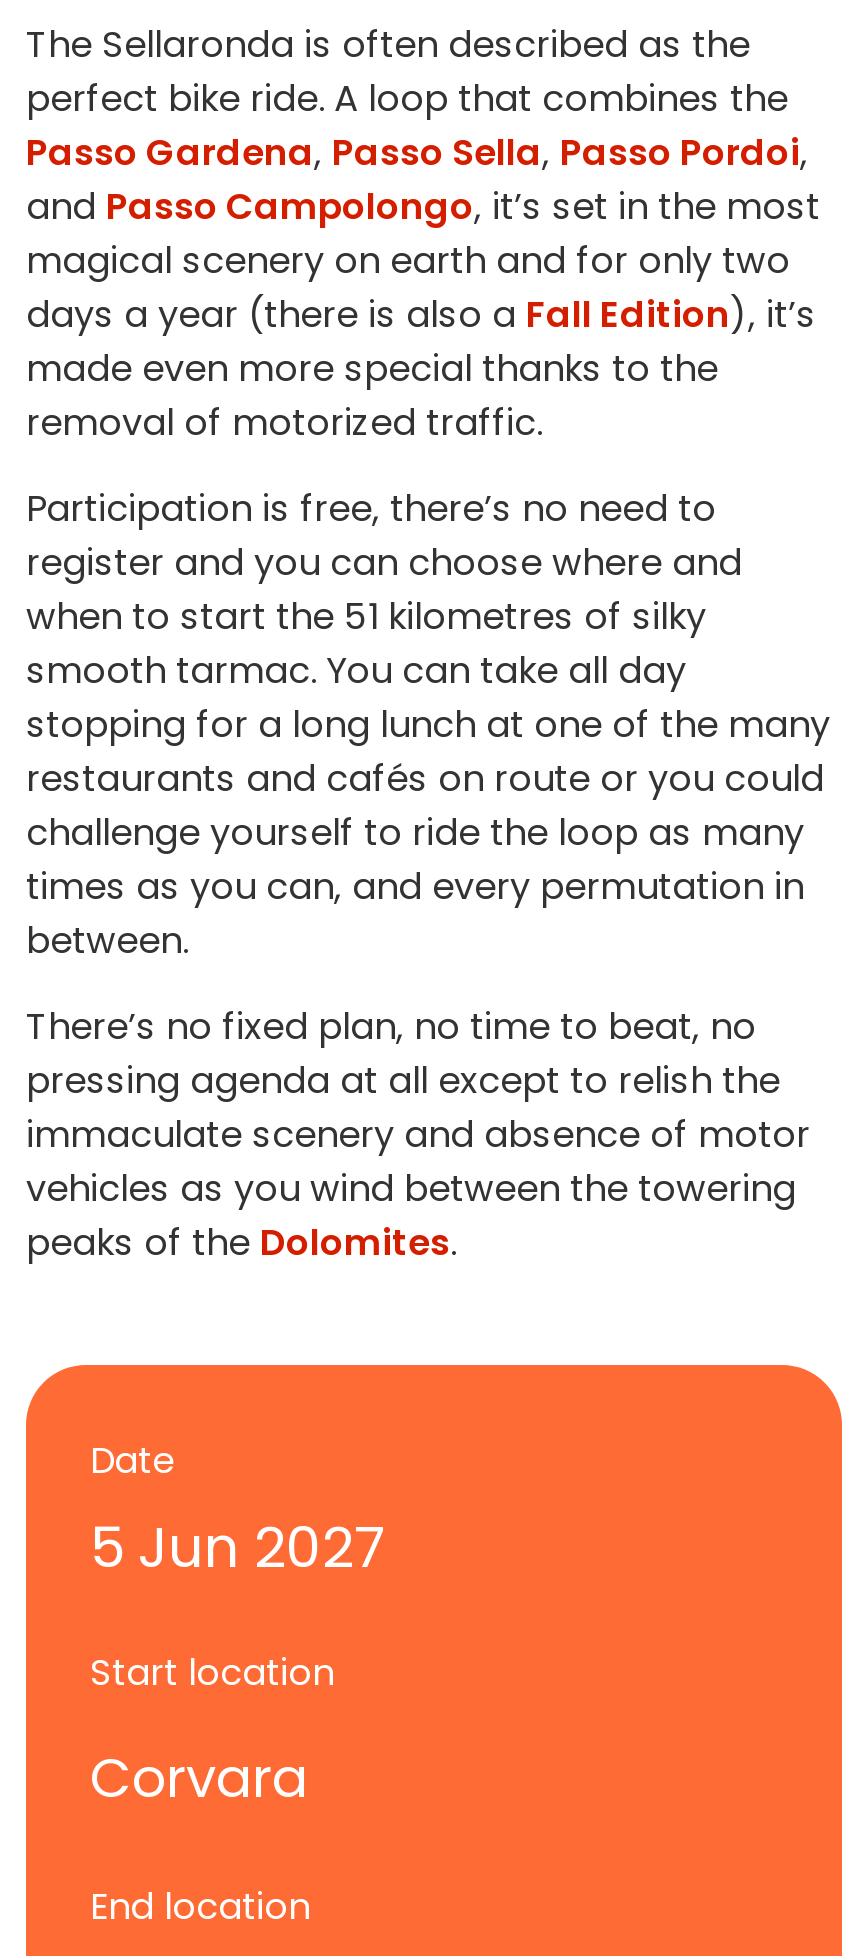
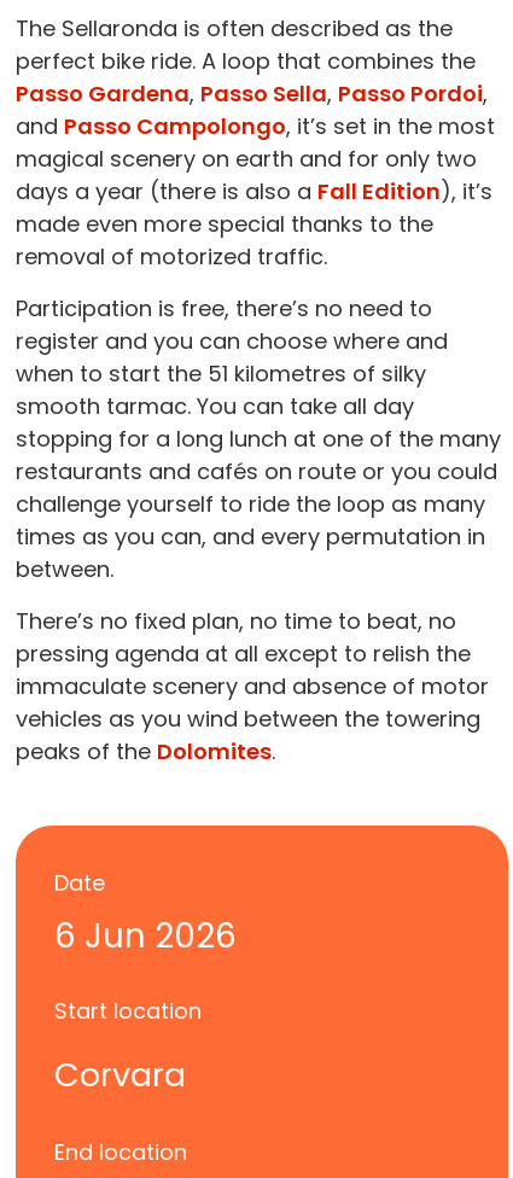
[90,1508,384,1586] 5 Jun 2027 -> [54,912,237,959] 6 Jun 2026

